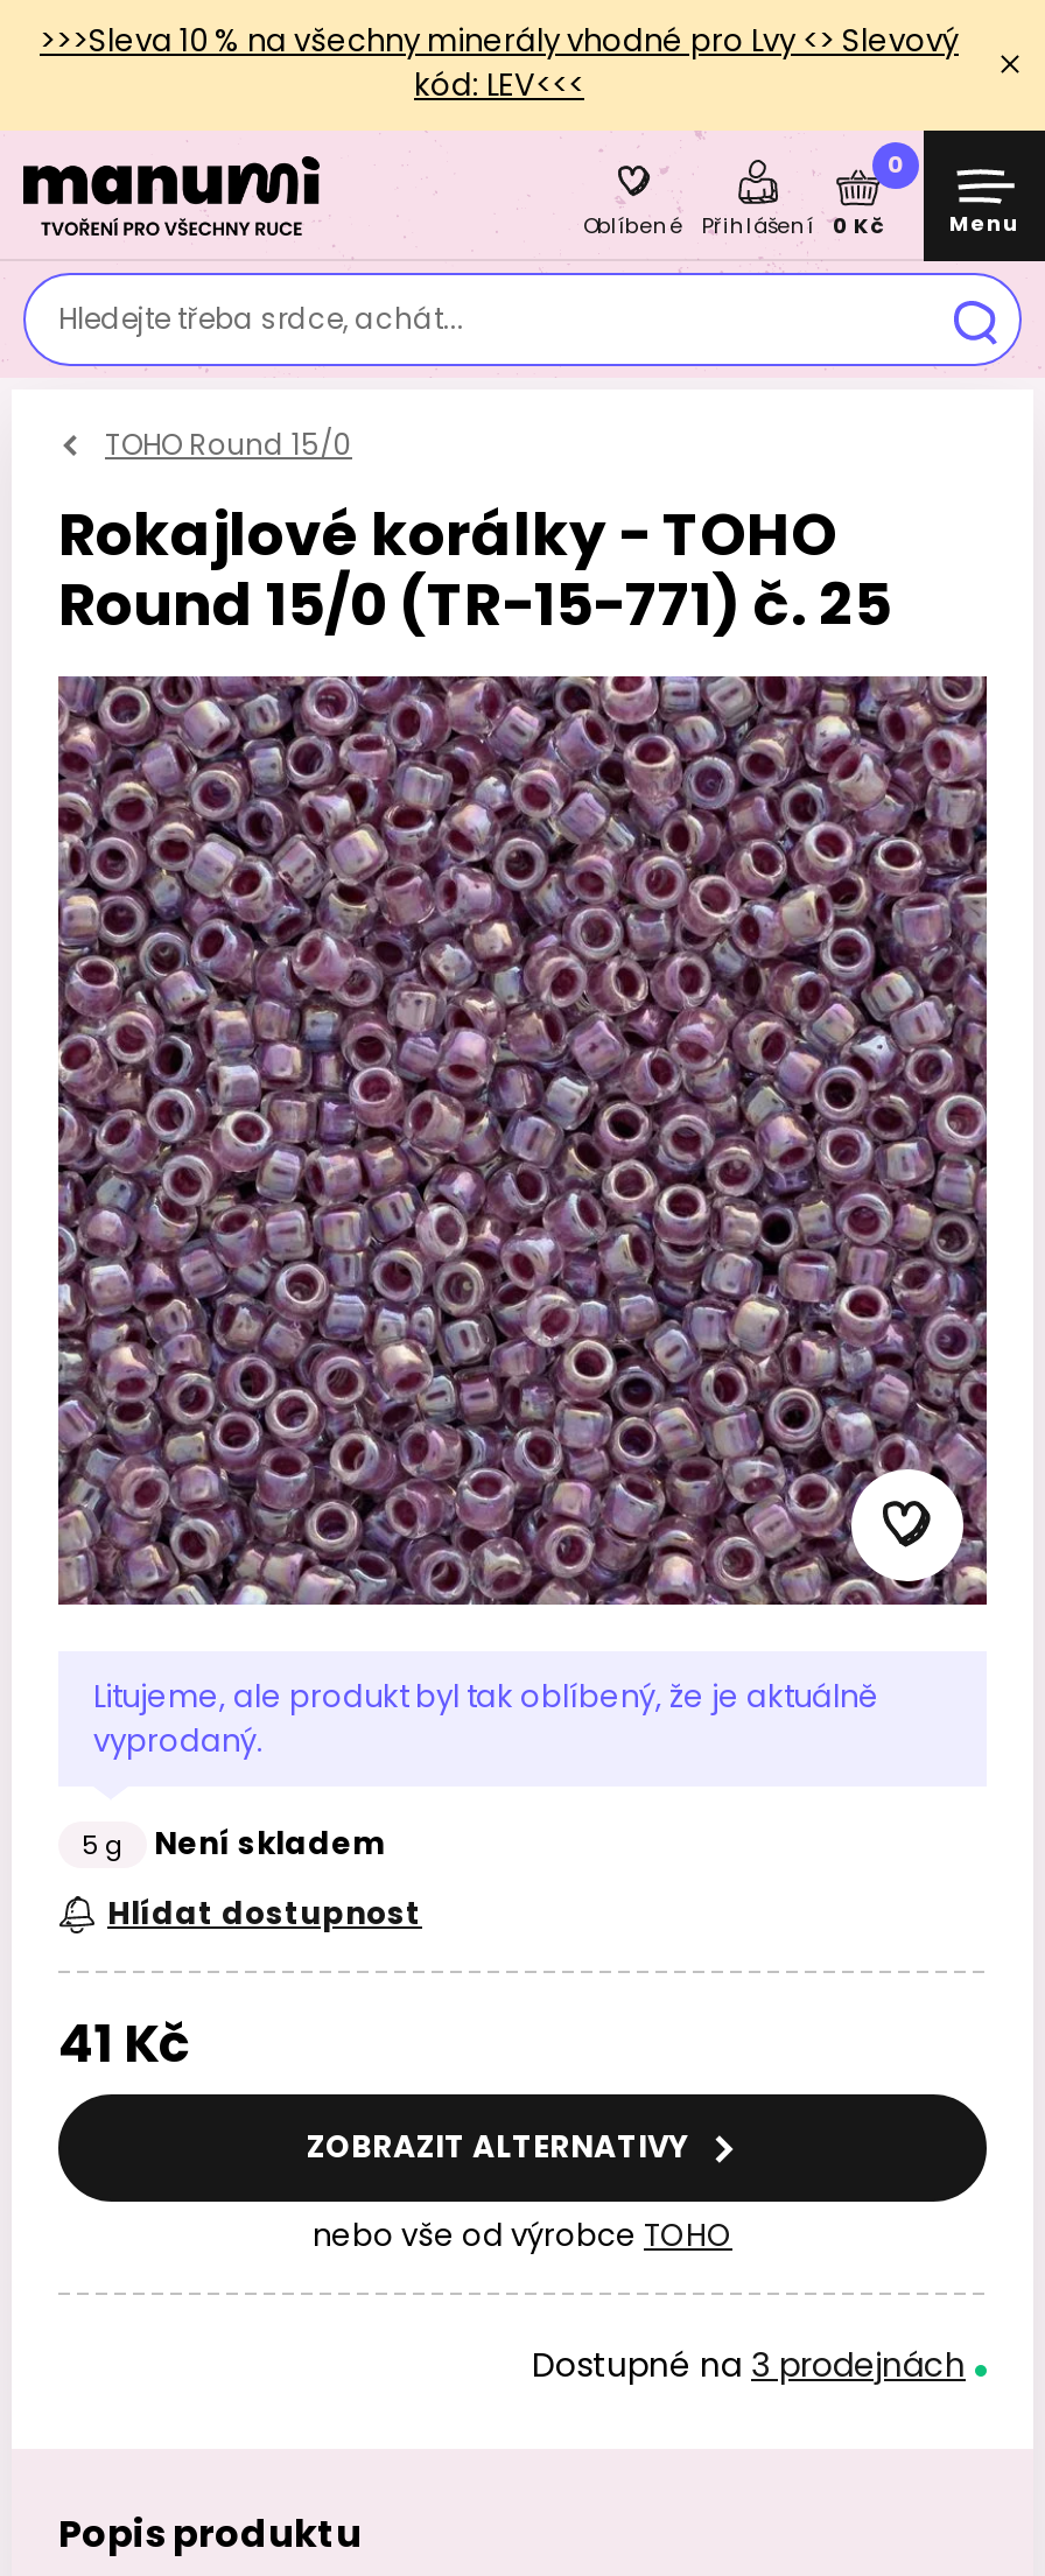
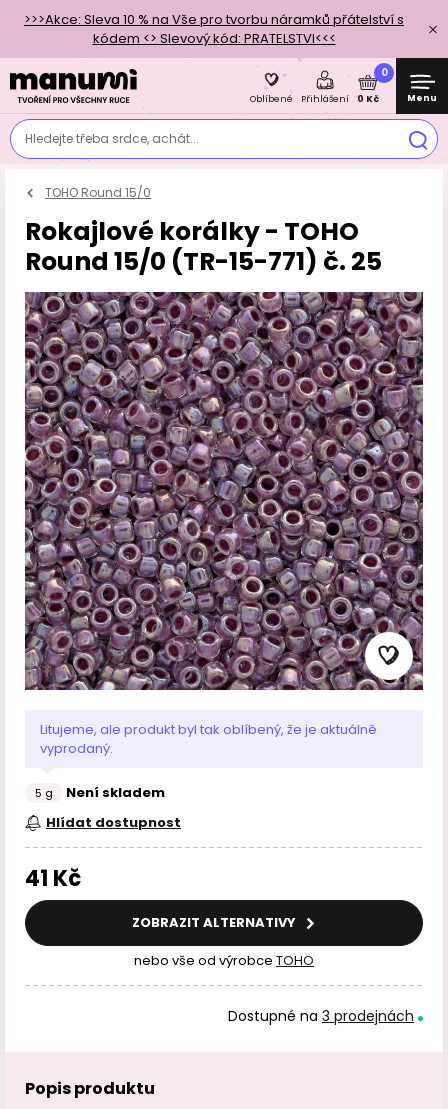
[40,19,959,107] >>>Sleva 10 % na všechny minerály vhodné pro Lvy <> Slevový | kód: LEV<<< -> [24,10,404,48] >>>Akce: Sleva 10 % na Vše pro tvorbu náramků přátelství s | kódem <> Slevový kód: PRATELSTVI<<<

